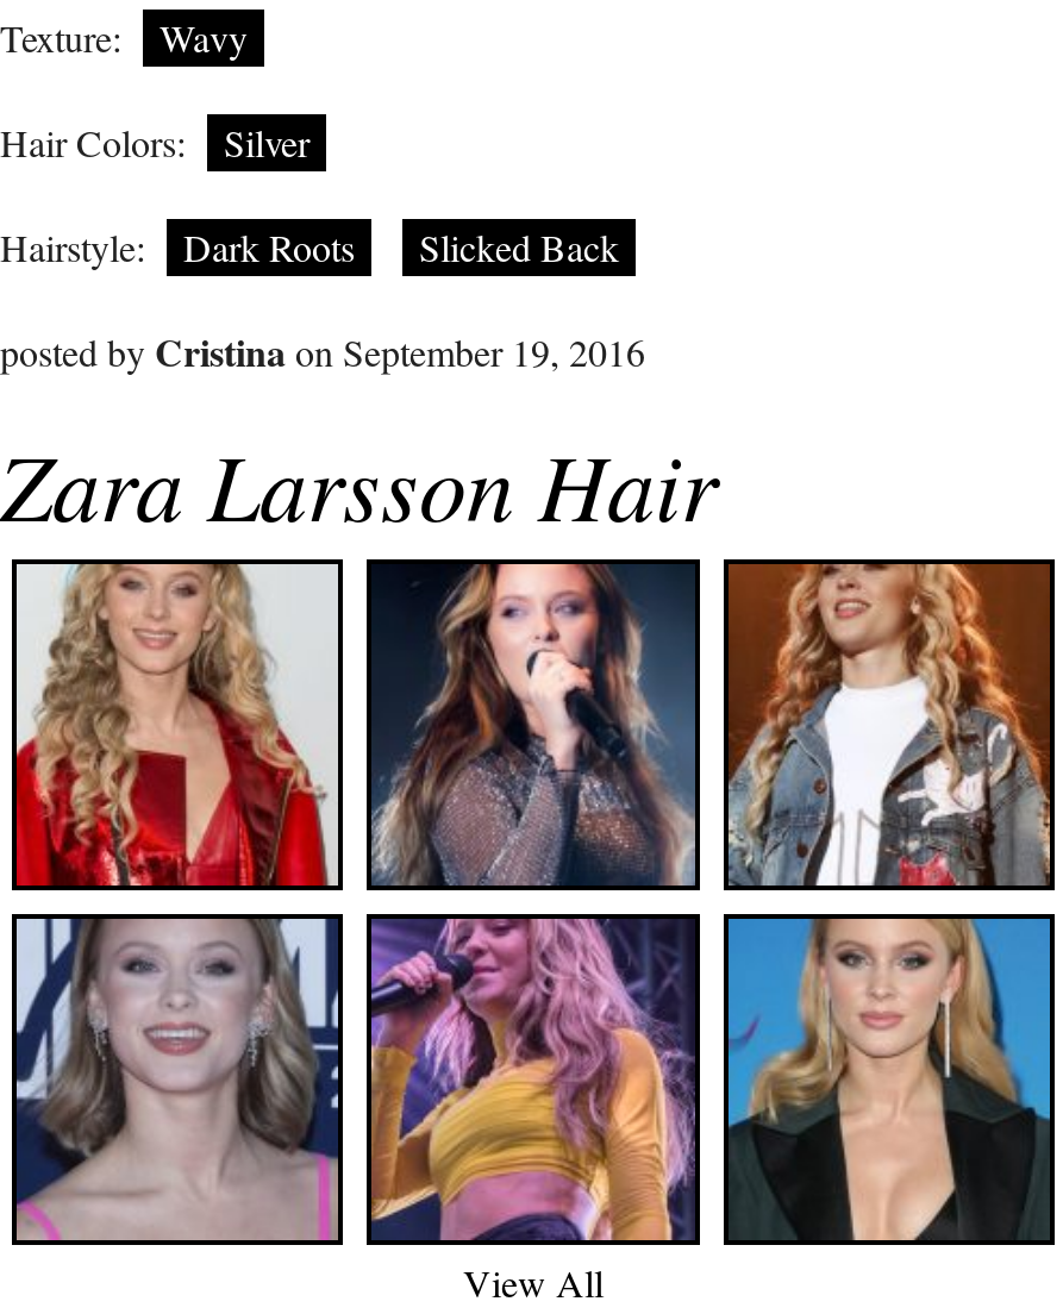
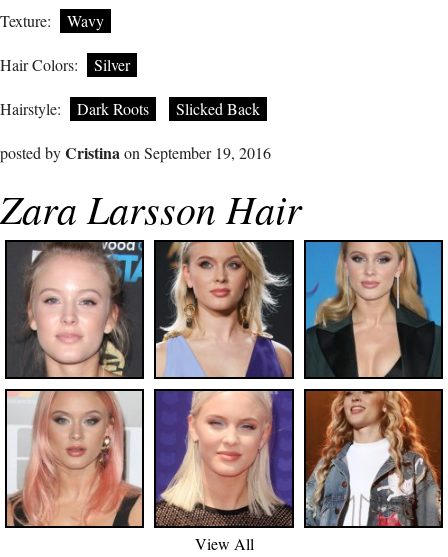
[14,564,338,888] [image] -> [6,241,143,378] [image]
[369,562,695,888] [image] -> [156,241,293,378] [image]
moved [726,562,1052,888] -> [305,390,442,527]: [image]
[14,916,340,1240] [image] -> [6,391,142,527] [image]
[369,916,698,1243] [image] -> [155,390,292,527] [image]
moved [726,916,1052,1243] -> [305,241,442,378]: [image]

